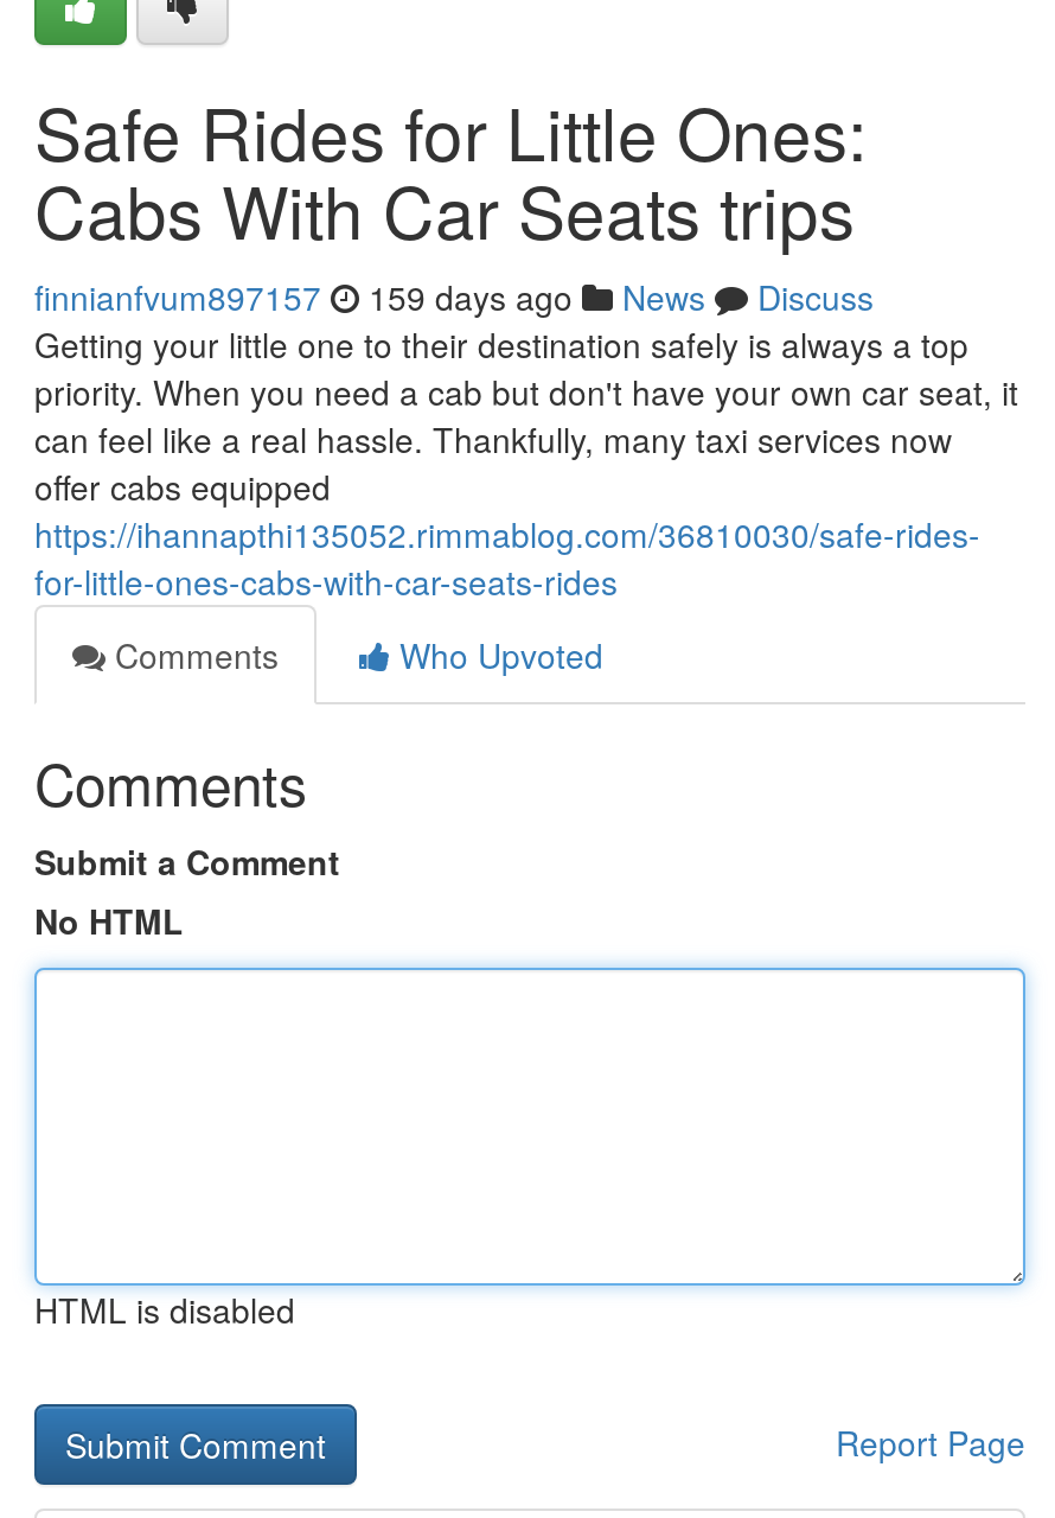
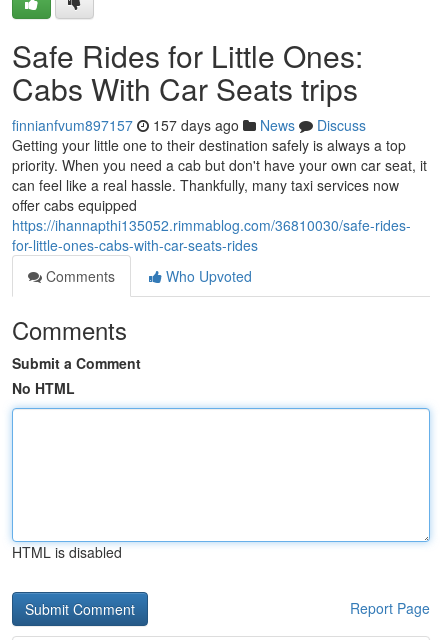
[34,273,874,320] finnianfvum897157 159 days ago News Discuss -> [12,115,366,135] finnianfvum897157 157 days ago News Discuss

